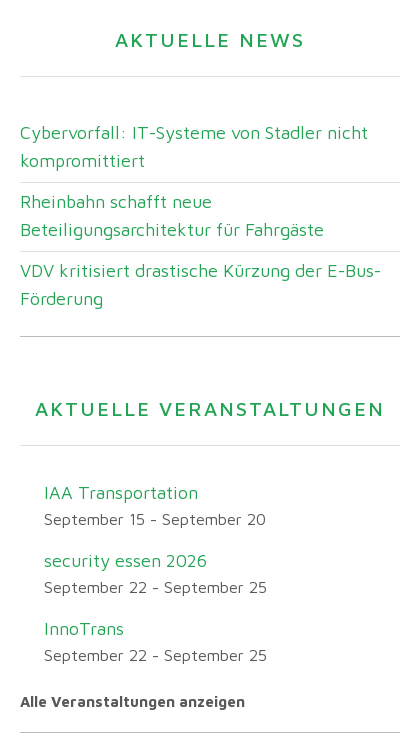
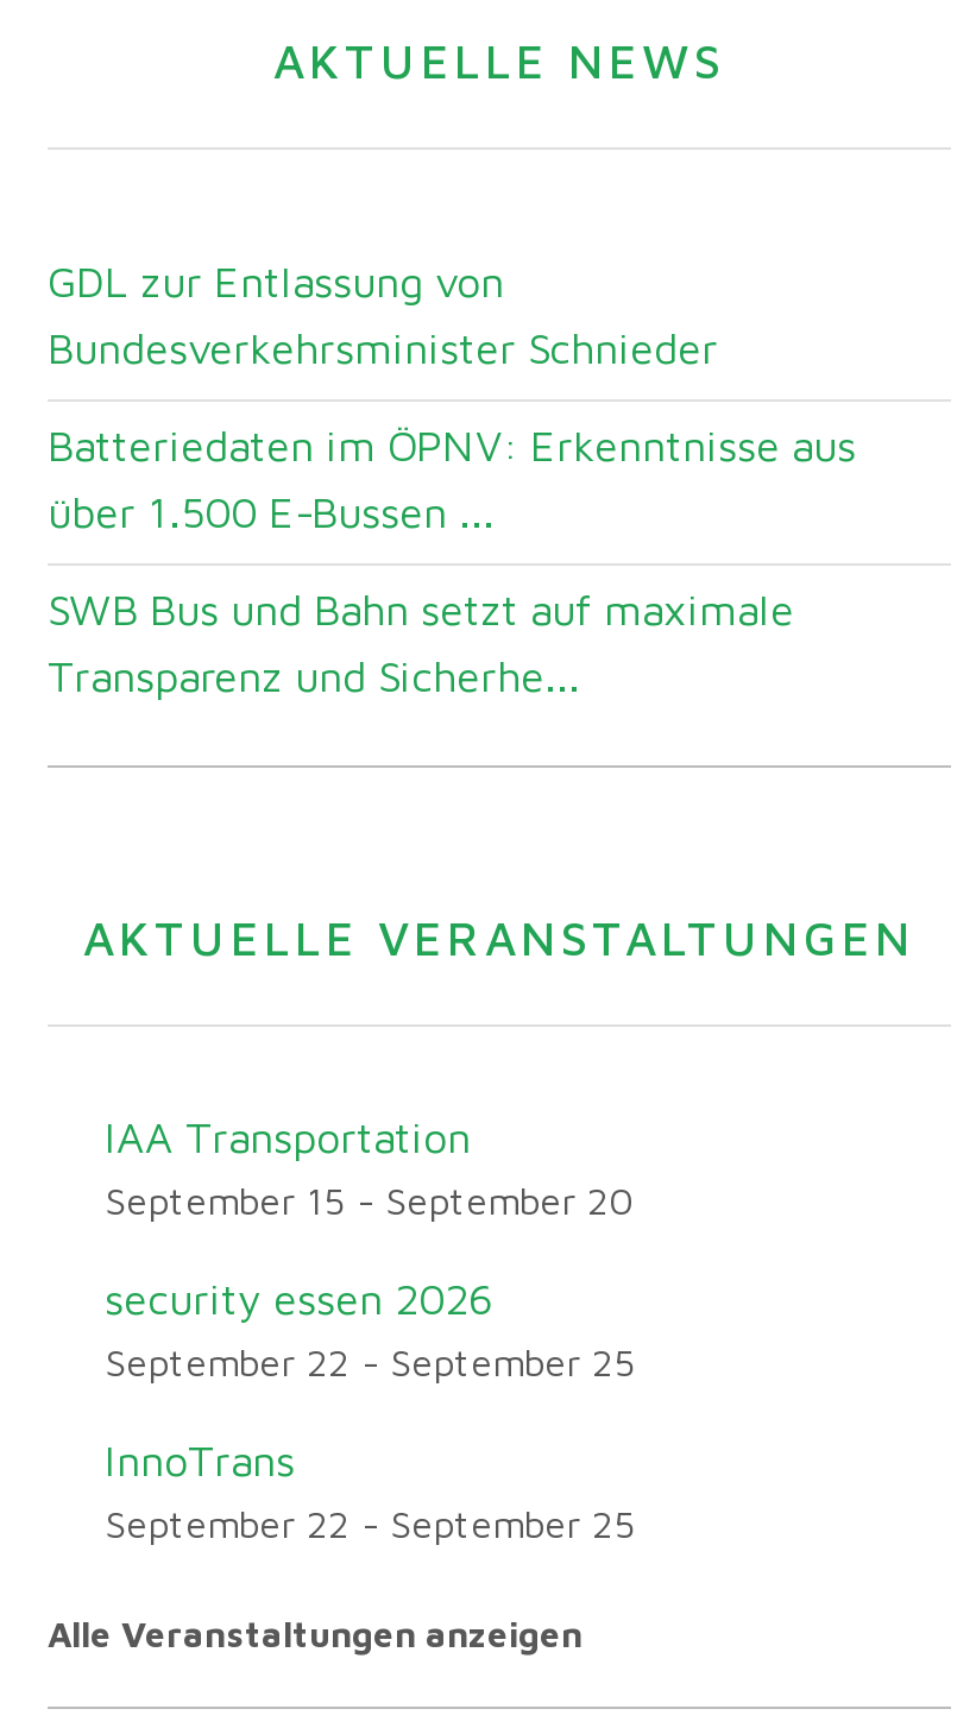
[20,122,368,171] Cybervorfall: IT-Systeme von Stadler nicht | kompromittiert -> [48,258,718,374] GDL zur Entlassung von | Bundesverkehrsminister Schnieder
[20,191,324,240] Rheinbahn schafft neue | Beteiligungsarchitektur für Fahrgäste -> [48,421,856,538] Batteriedaten im ÖPNV: Erkenntnisse aus | über 1.500 E-Bussen ...
[20,260,381,309] VDV kritisiert drastische Kürzung der E-Bus- | Förderung -> [48,585,794,701] SWB Bus und Bahn setzt auf maximale | Transparenz und Sicherhe...

